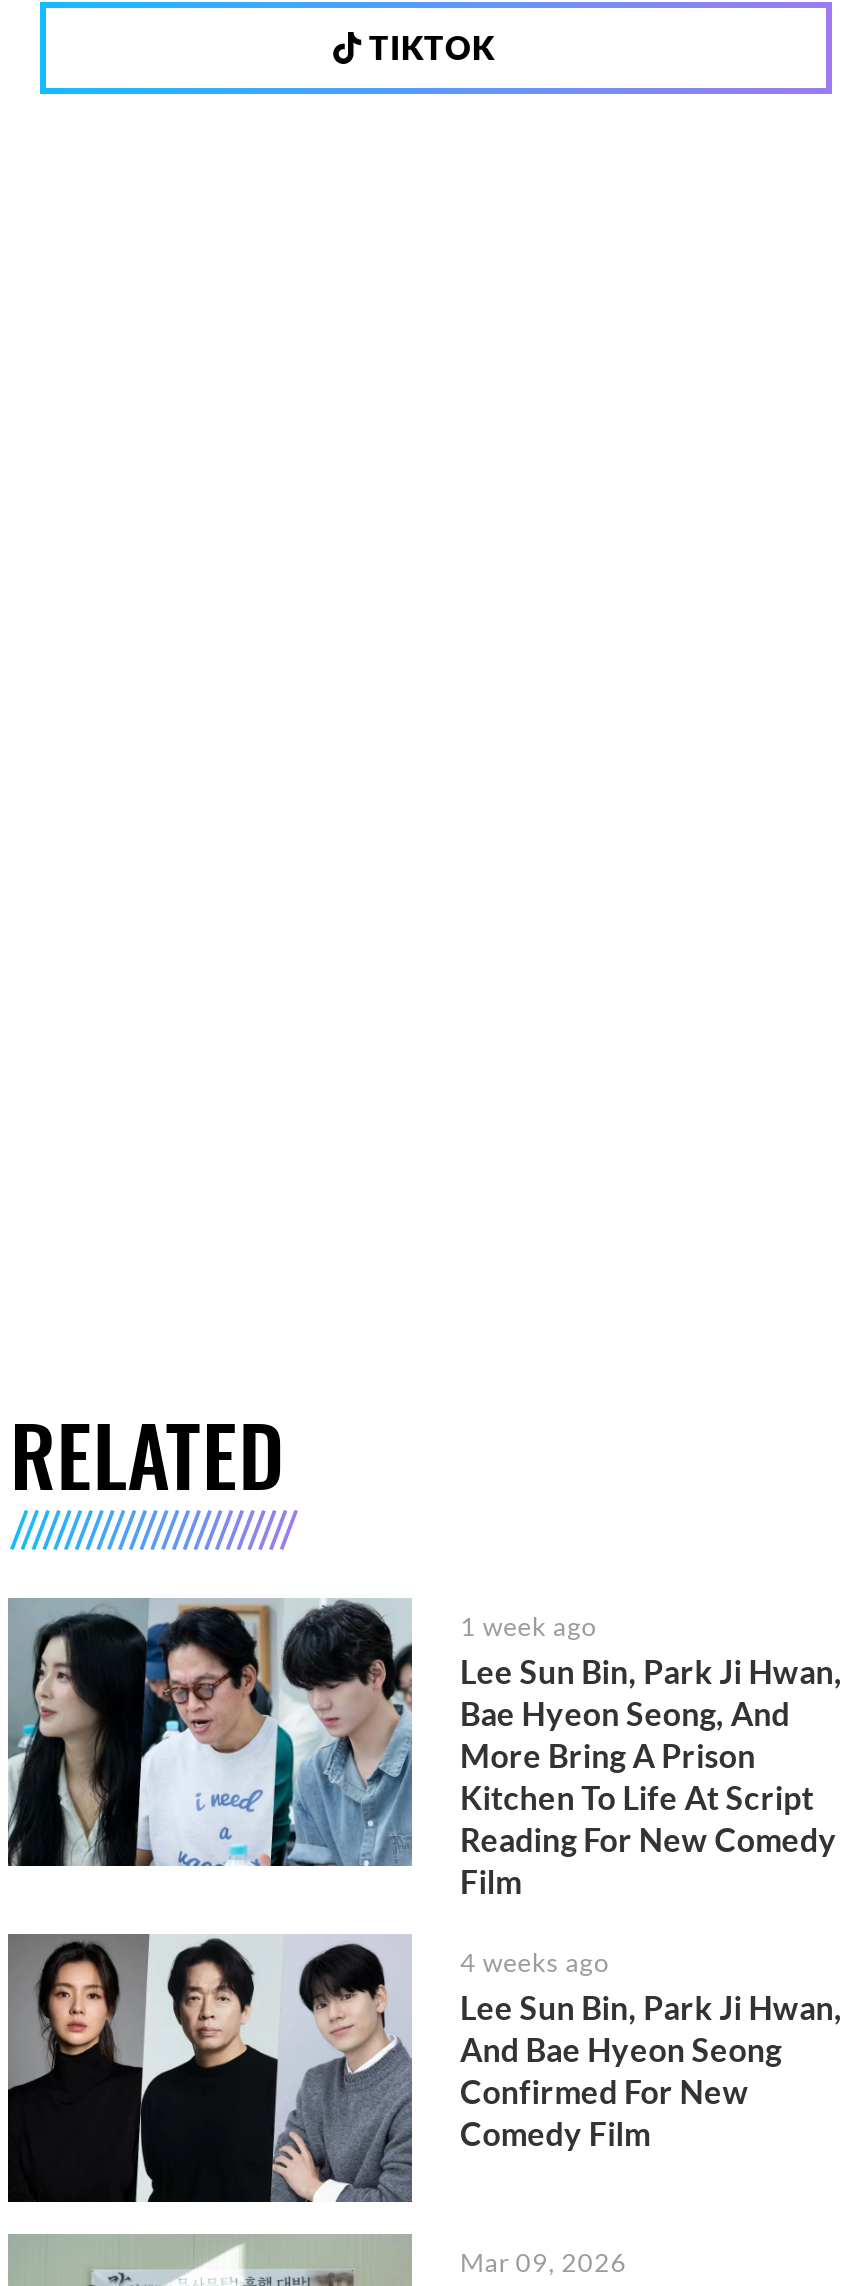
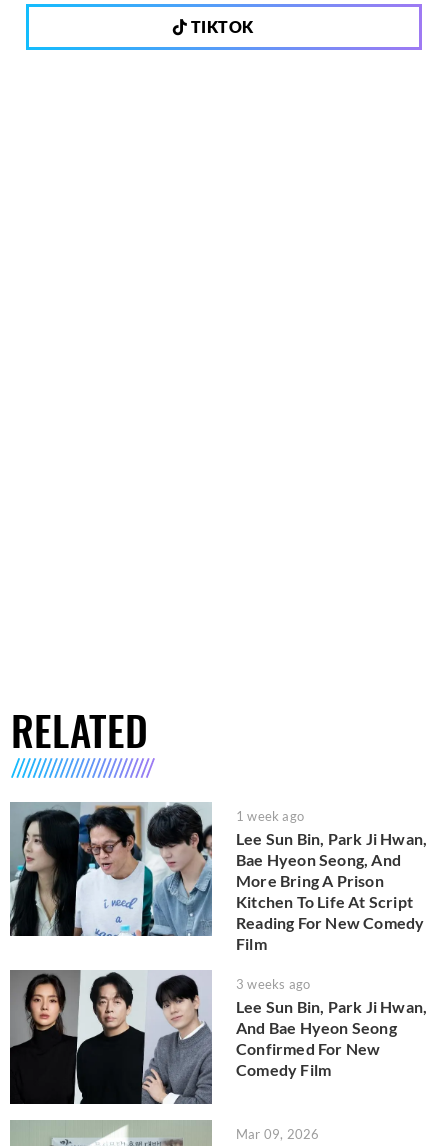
[460,1945,608,1977] 4 weeks ago -> [236,976,310,992] 3 weeks ago

